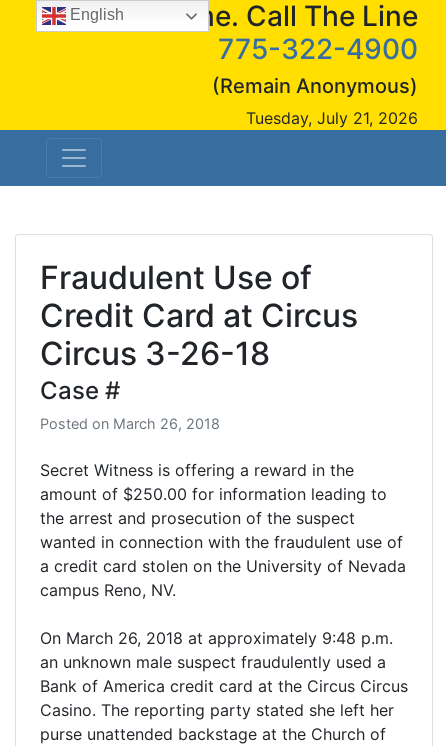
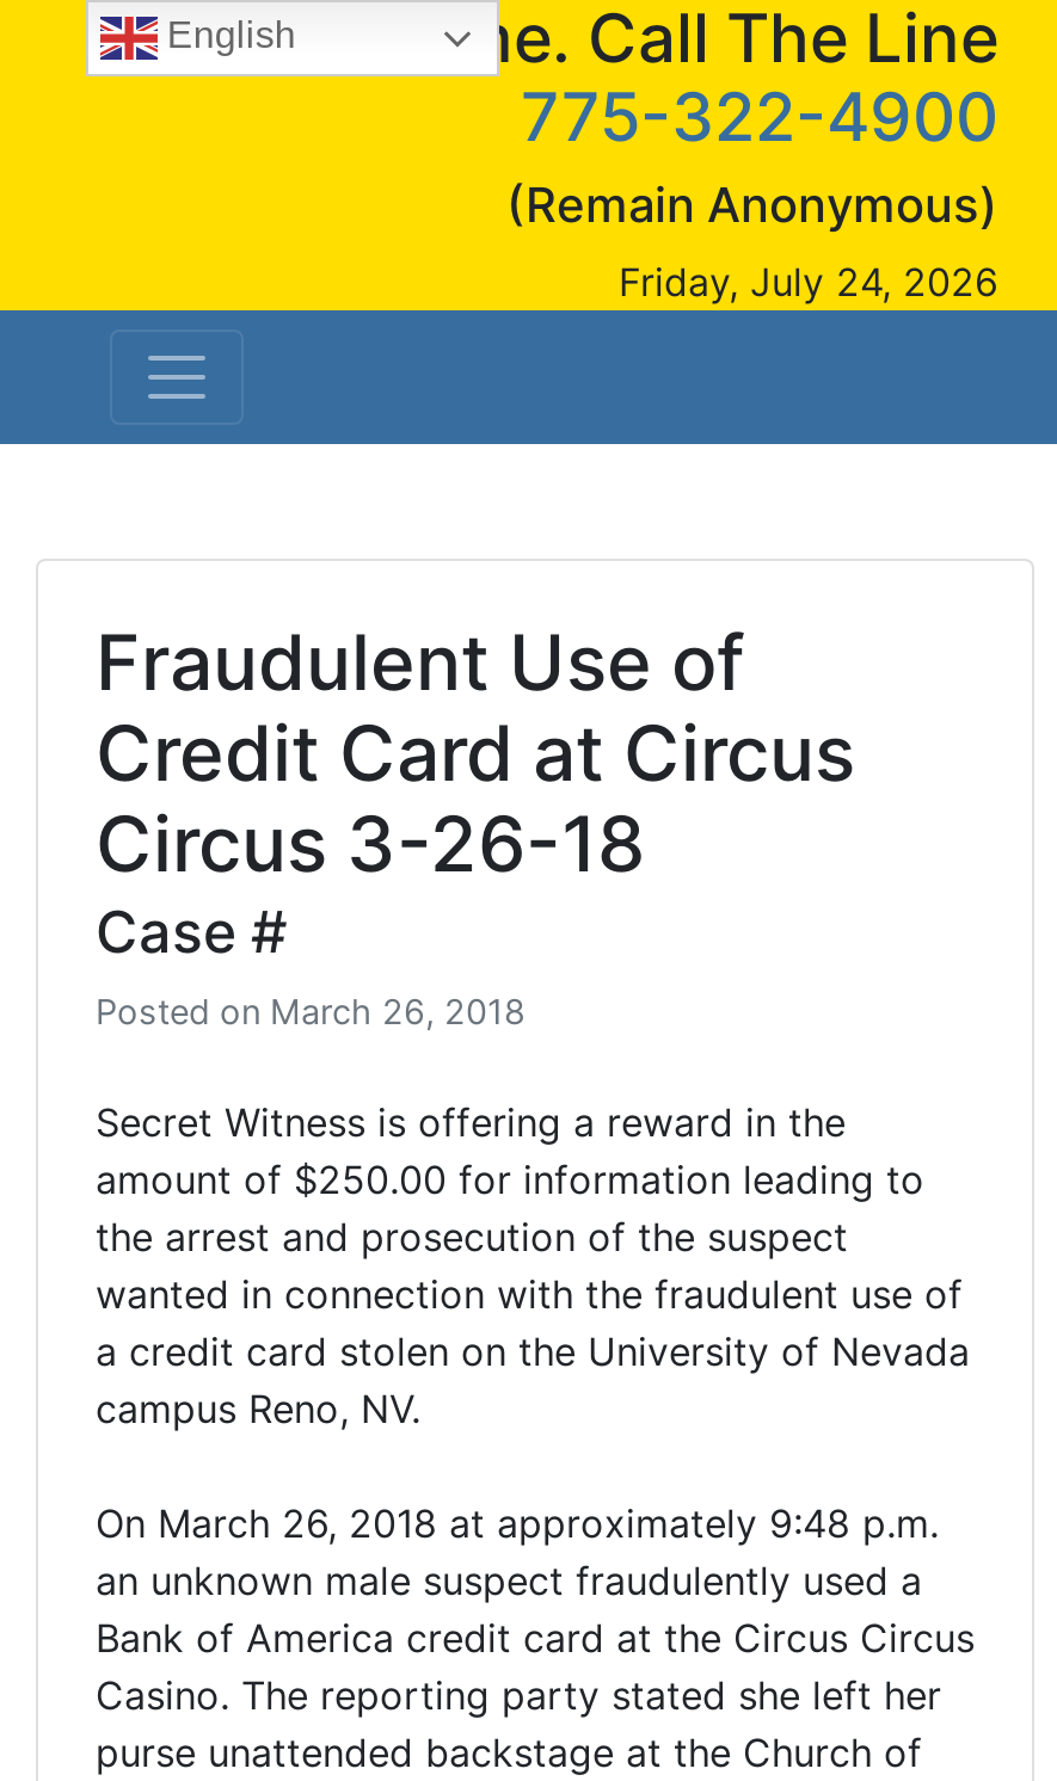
[246,108,418,128] Tuesday, July 21, 2026 -> [619,258,998,306] Friday, July 24, 2026

